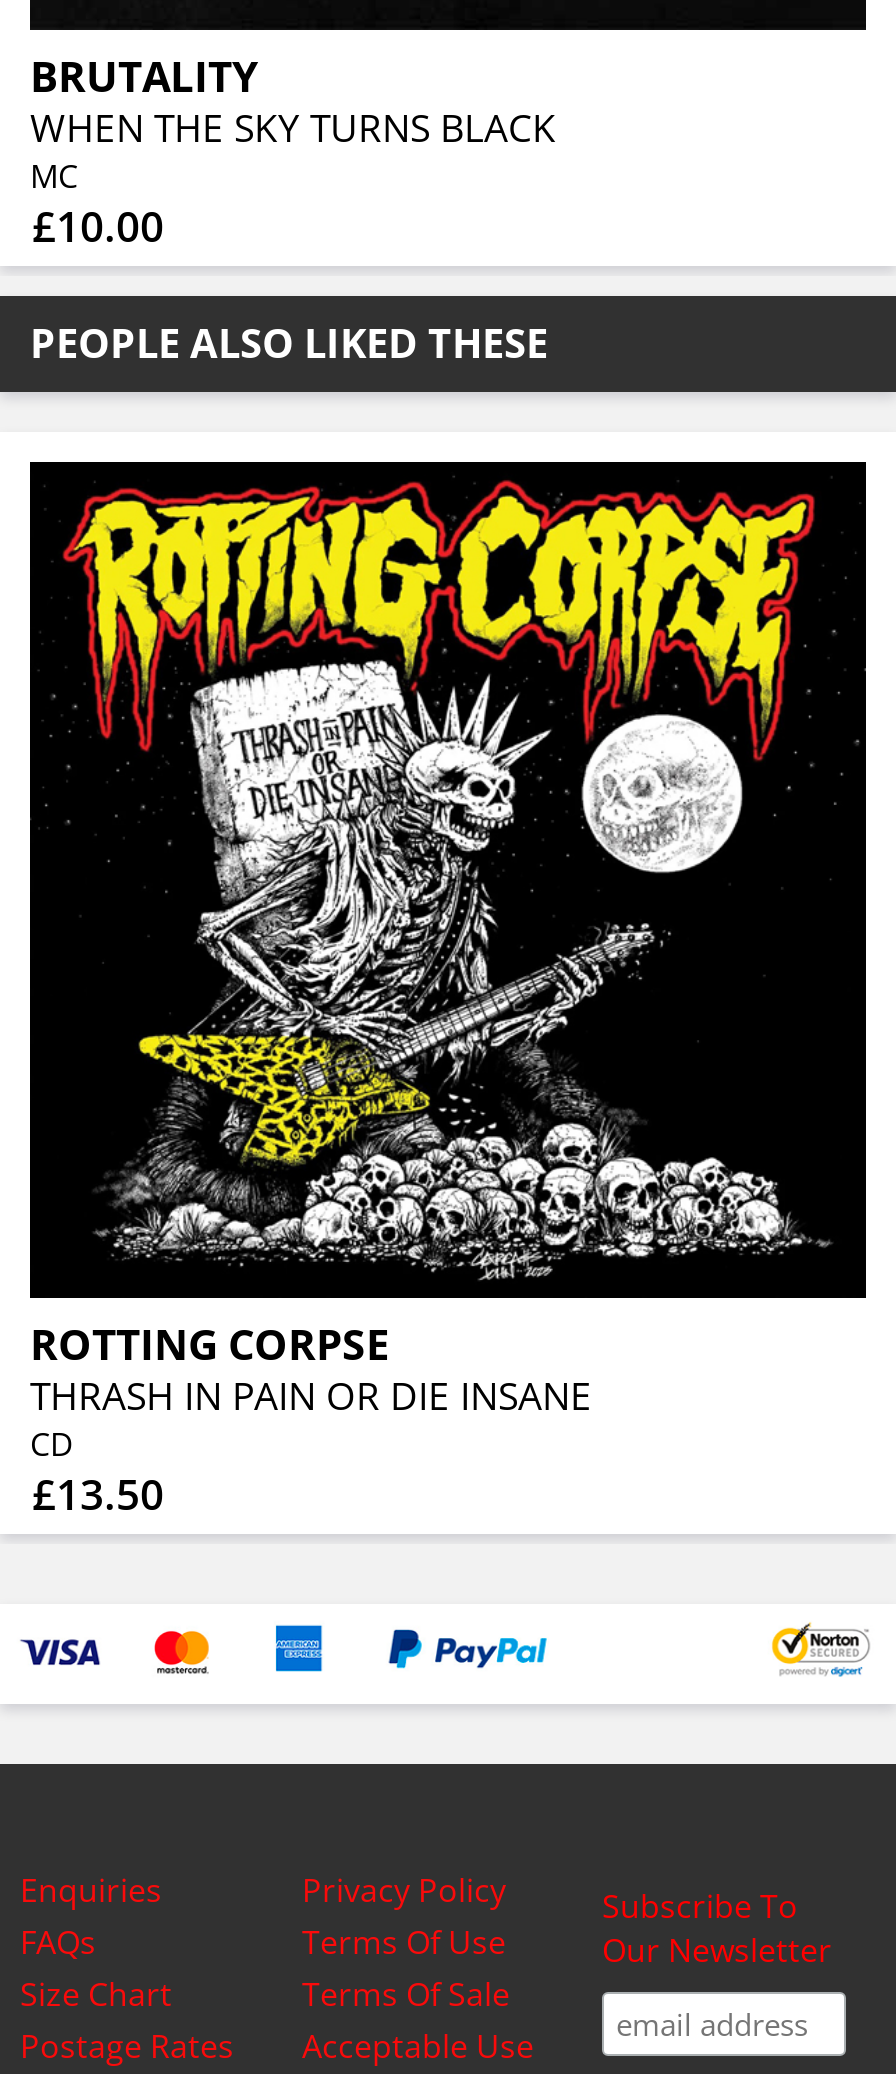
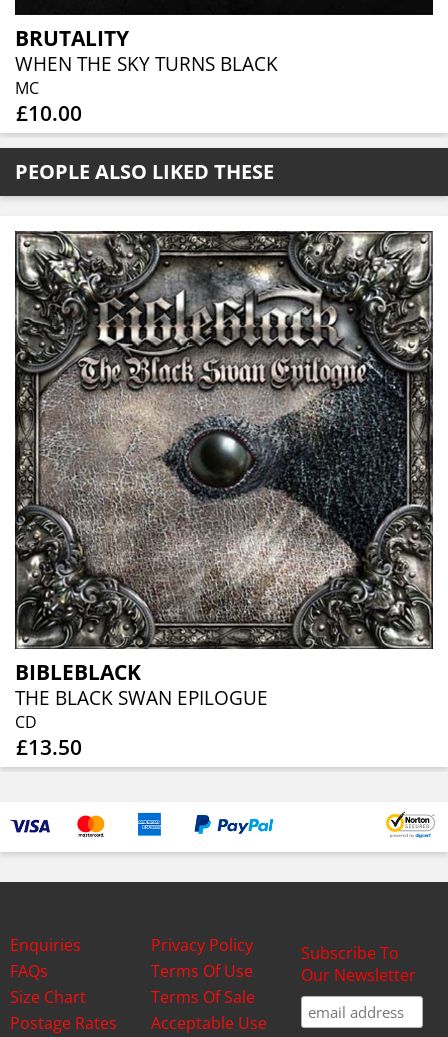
[30,460,868,1422] [image] | ROTTING CORPSE | THRASH IN PAIN OR DIE INSANE -> [14,230,434,711] [image] | BIBLEBLACK | THE BLACK SWAN EPILOGUE

